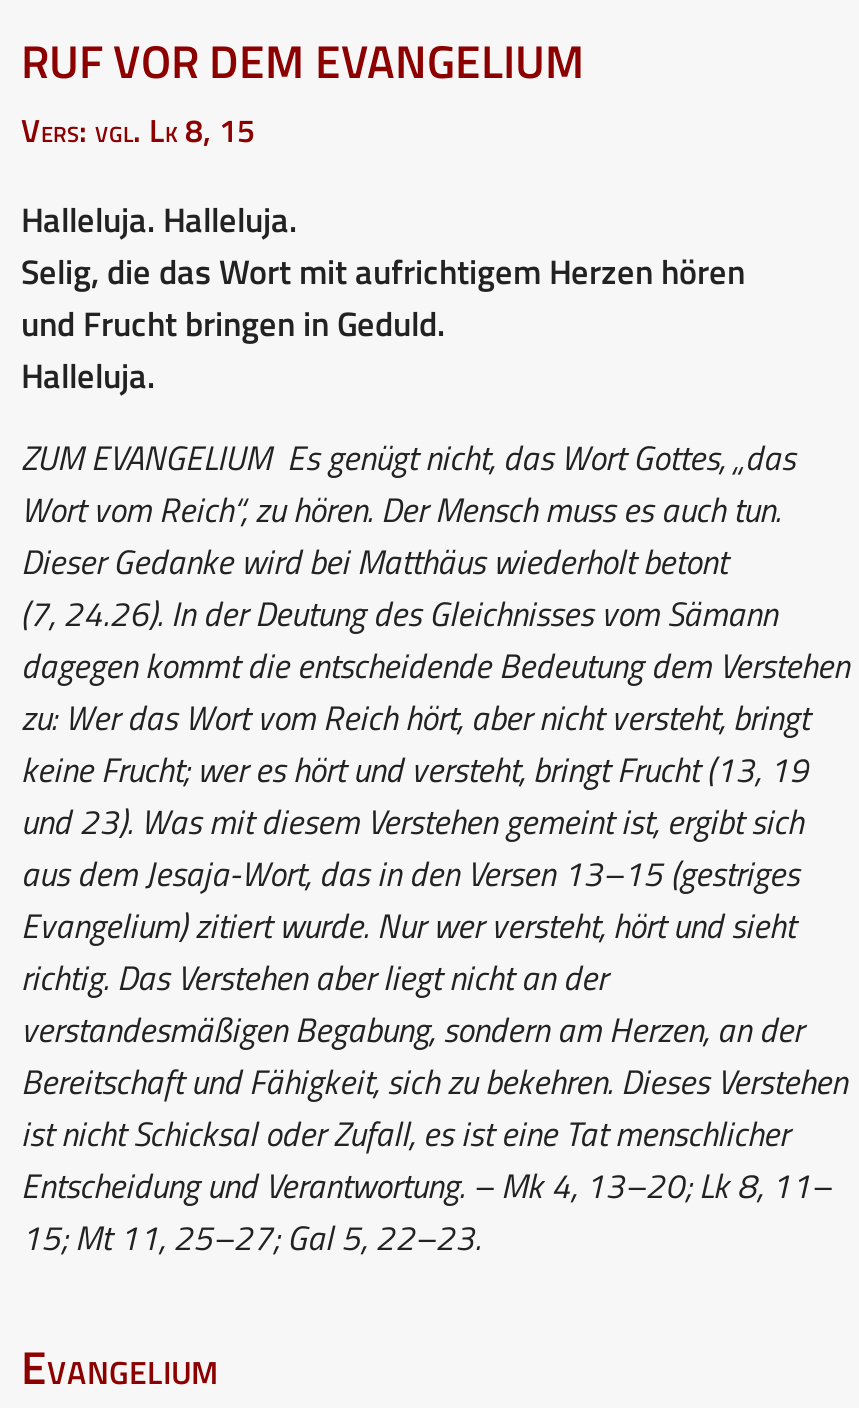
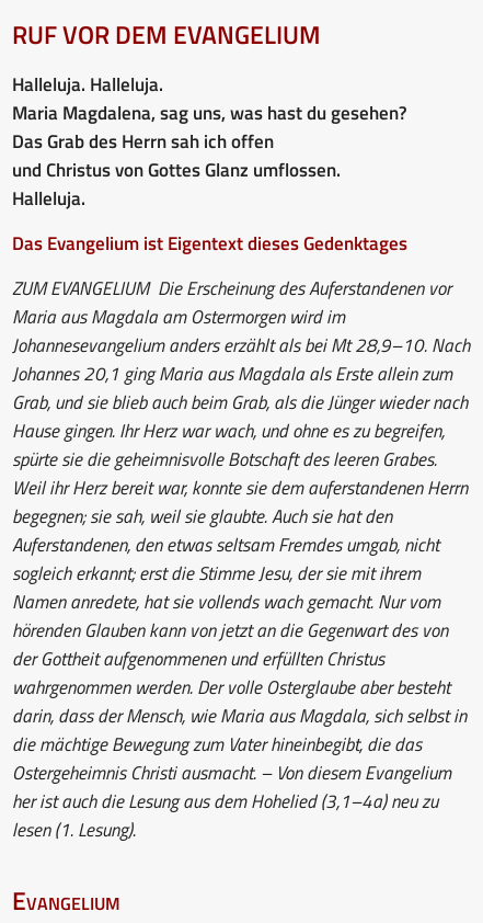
[21,106,255,154] Vers: vgl. Lk 8, 15 -> none
moved [21,194,297,246] -> [12,70,163,99]: Halleluja. Halleluja.
[21,246,745,350] Selig, die das Wort mit aufrichtigem Herzen hören | und Frucht bringen in Geduld. -> [12,99,407,184] Maria Magdalena, sag uns, was hast du gesehen? | Das Grab des Herrn sah ich offen | und Christus von Gottes Glanz umflossen.
[21,432,849,1264] ZUM EVANGELIUM Es genügt nicht, das Wort Gottes, „das | Wort vom Reich“, zu hören. Der Mensch muss es auch tun. | Dieser Gedanke wird bei Matthäus wiederholt betont | (7, 24.26). In der Deutung des Gleichnisses vom Sämann | dagegen kommt die entscheidende Bedeutung dem Verstehen | zu: Wer das Wort vom Reich hört, aber nicht versteht, bringt | keine Frucht; wer es hört und versteht, bringt Frucht (13, 19 | und 23). Was mit diesem Verstehen gemeint ist, ergibt sich | aus dem Jesaja-Wort, das in den Versen 13–15 (gestriges | Evangelium) zitiert wurde. Nur wer versteht, hört und sieht | richtig. Das Verstehen aber liegt nicht an der | verstandesmäßigen Begabung, sondern am Herzen, an der | Bereitschaft und Fähigkeit, sich zu bekehren. Dieses Verstehen | ist nicht Schicksal oder Zufall, es ist eine Tat menschlicher | Entscheidung und Verantwortung. – Mk 4, 13–20; Lk 8, 11– | 15; Mt 11, 25–27; Gal 5, 22–23. -> [12,229,470,844] Das Evangelium ist Eigentext dieses Gedenktages | ZUM EVANGELIUM Die Erscheinung des Auferstandenen vor | Maria aus Magdala am Ostermorgen wird im | Johannesevangelium anders erzählt als bei Mt 28,9–10. Nach | Johannes 20,1 ging Maria aus Magdala als Erste allein zum | Grab, und sie blieb auch beim Grab, als die Jünger wieder nach | Hause gingen. Ihr Herz war wach, und ohne es zu begreifen, | spürte sie die geheimnisvolle Botschaft des leeren Grabes. | Weil ihr Herz bereit war, konnte sie dem auferstandenen Herrn | begegnen; sie sah, weil sie glaubte. Auch sie hat den | Auferstandenen, den etwas seltsam Fremdes umgab, nicht | sogleich erkannt; erst die Stimme Jesu, der sie mit ihrem | Namen anredete, hat sie vollends wach gemacht. Nur vom | hörenden Glauben kann von jetzt an die Gegenwart des von | der Gottheit aufgenommenen und erfüllten Christus | wahrgenommen werden. Der volle Osterglaube aber besteht | darin, dass der Mensch, wie Maria aus Magdala, sich selbst in | die mächtige Bewegung zum Vater hineinbegibt, die das | Ostergeheimnis Christi ausmacht. – Von diesem Evangelium | her ist auch die Lesung aus dem Hohelied (3,1–4a) neu zu | lesen (1. Lesung).

